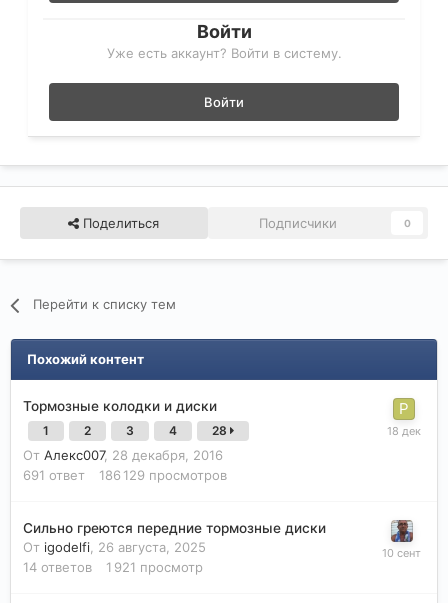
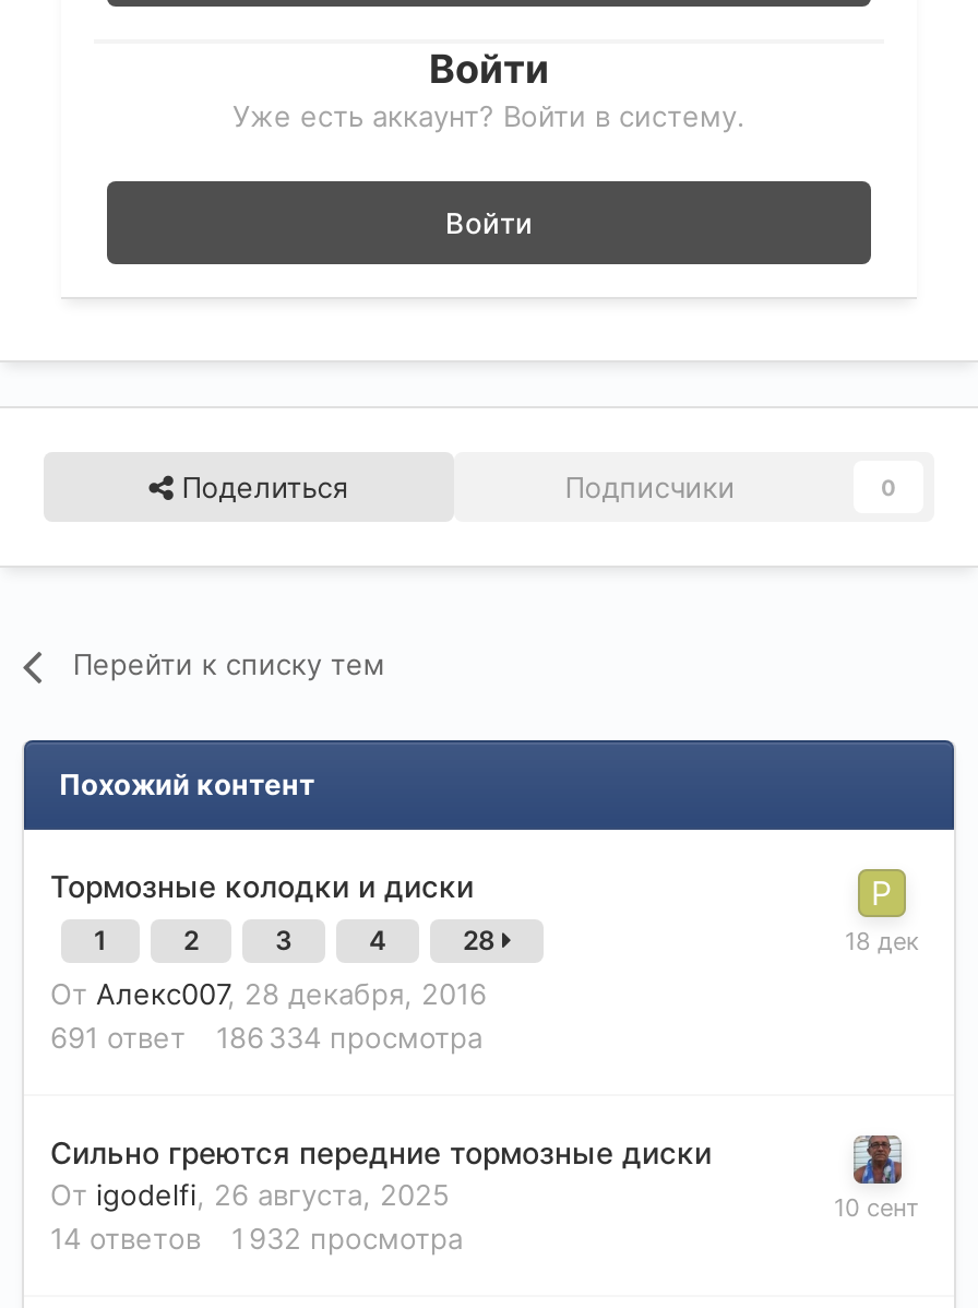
[23,467,227,483] 691 ответ 186 129 просмотров -> [50,1020,482,1055] 691 ответ 186 334 просмотра
[23,559,203,575] 14 ответов 1 921 просмотр -> [50,1221,463,1256] 14 ответов 1 932 просмотра

